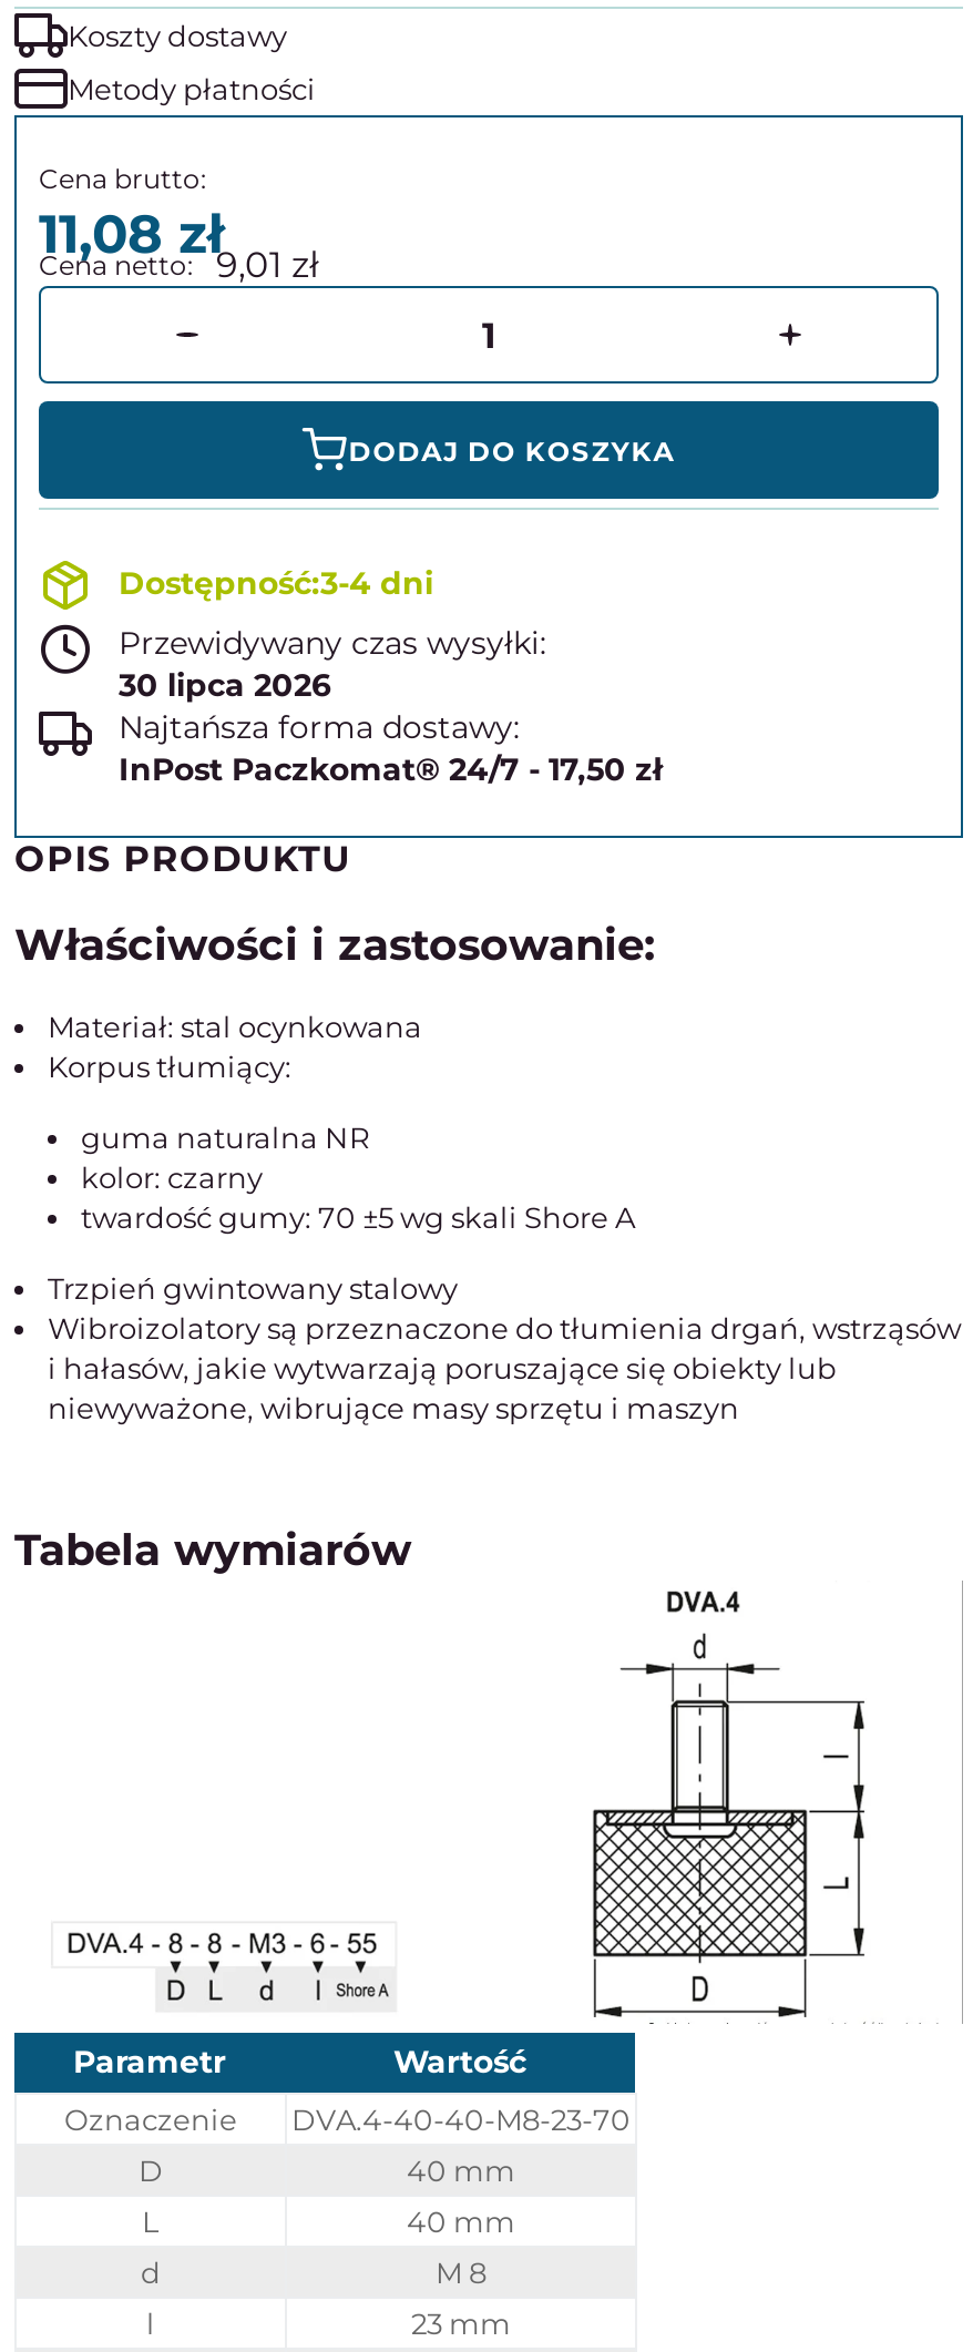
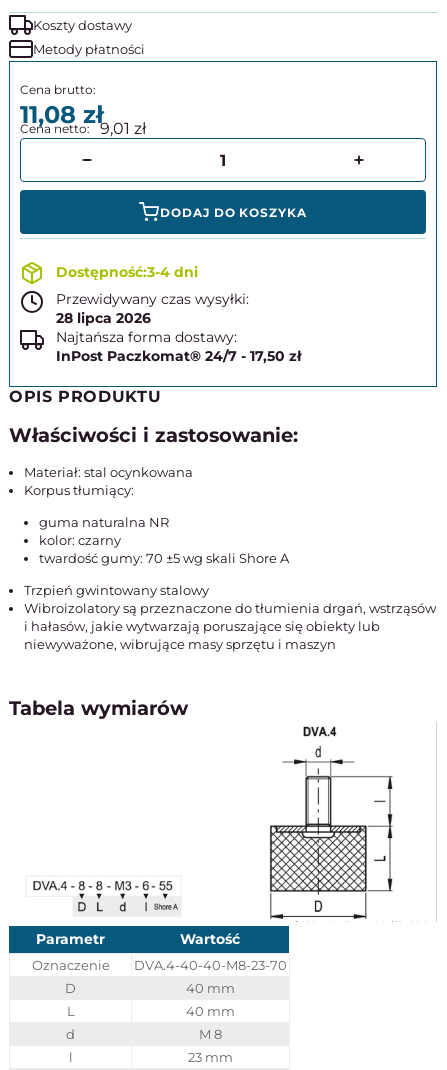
[119,665,331,705] 30 lipca 2026 -> [56,309,151,327] 28 lipca 2026

